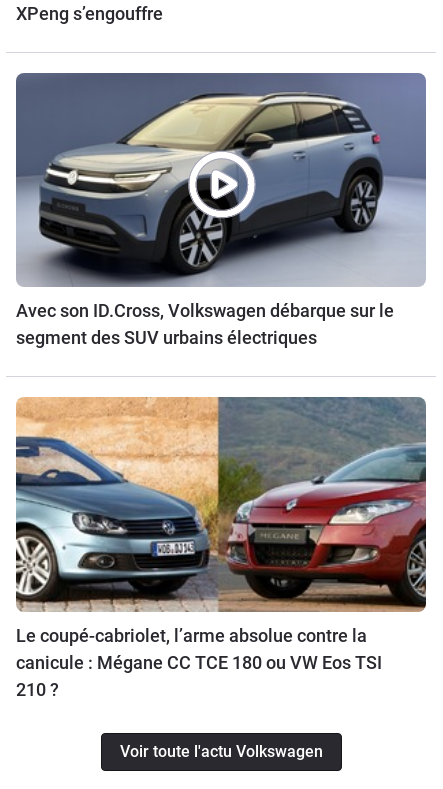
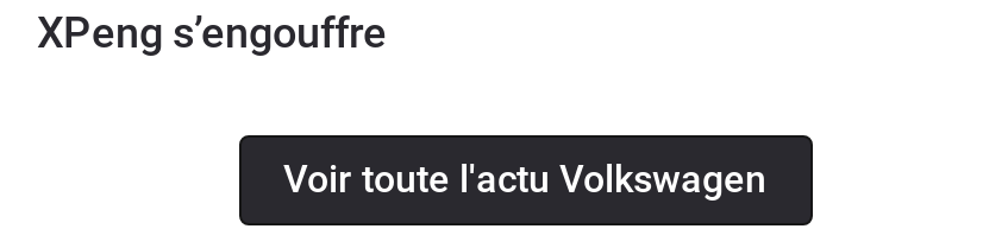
[15,72,427,348] [image] | Avec son ID.Cross, Volkswagen débarque sur le | segment des SUV urbains électriques -> none
[15,396,427,700] [image] | Le coupé-cabriolet, l’arme absolue contre la | canicule : Mégane CC TCE 180 ou VW Eos TSI | 210 ? -> none

